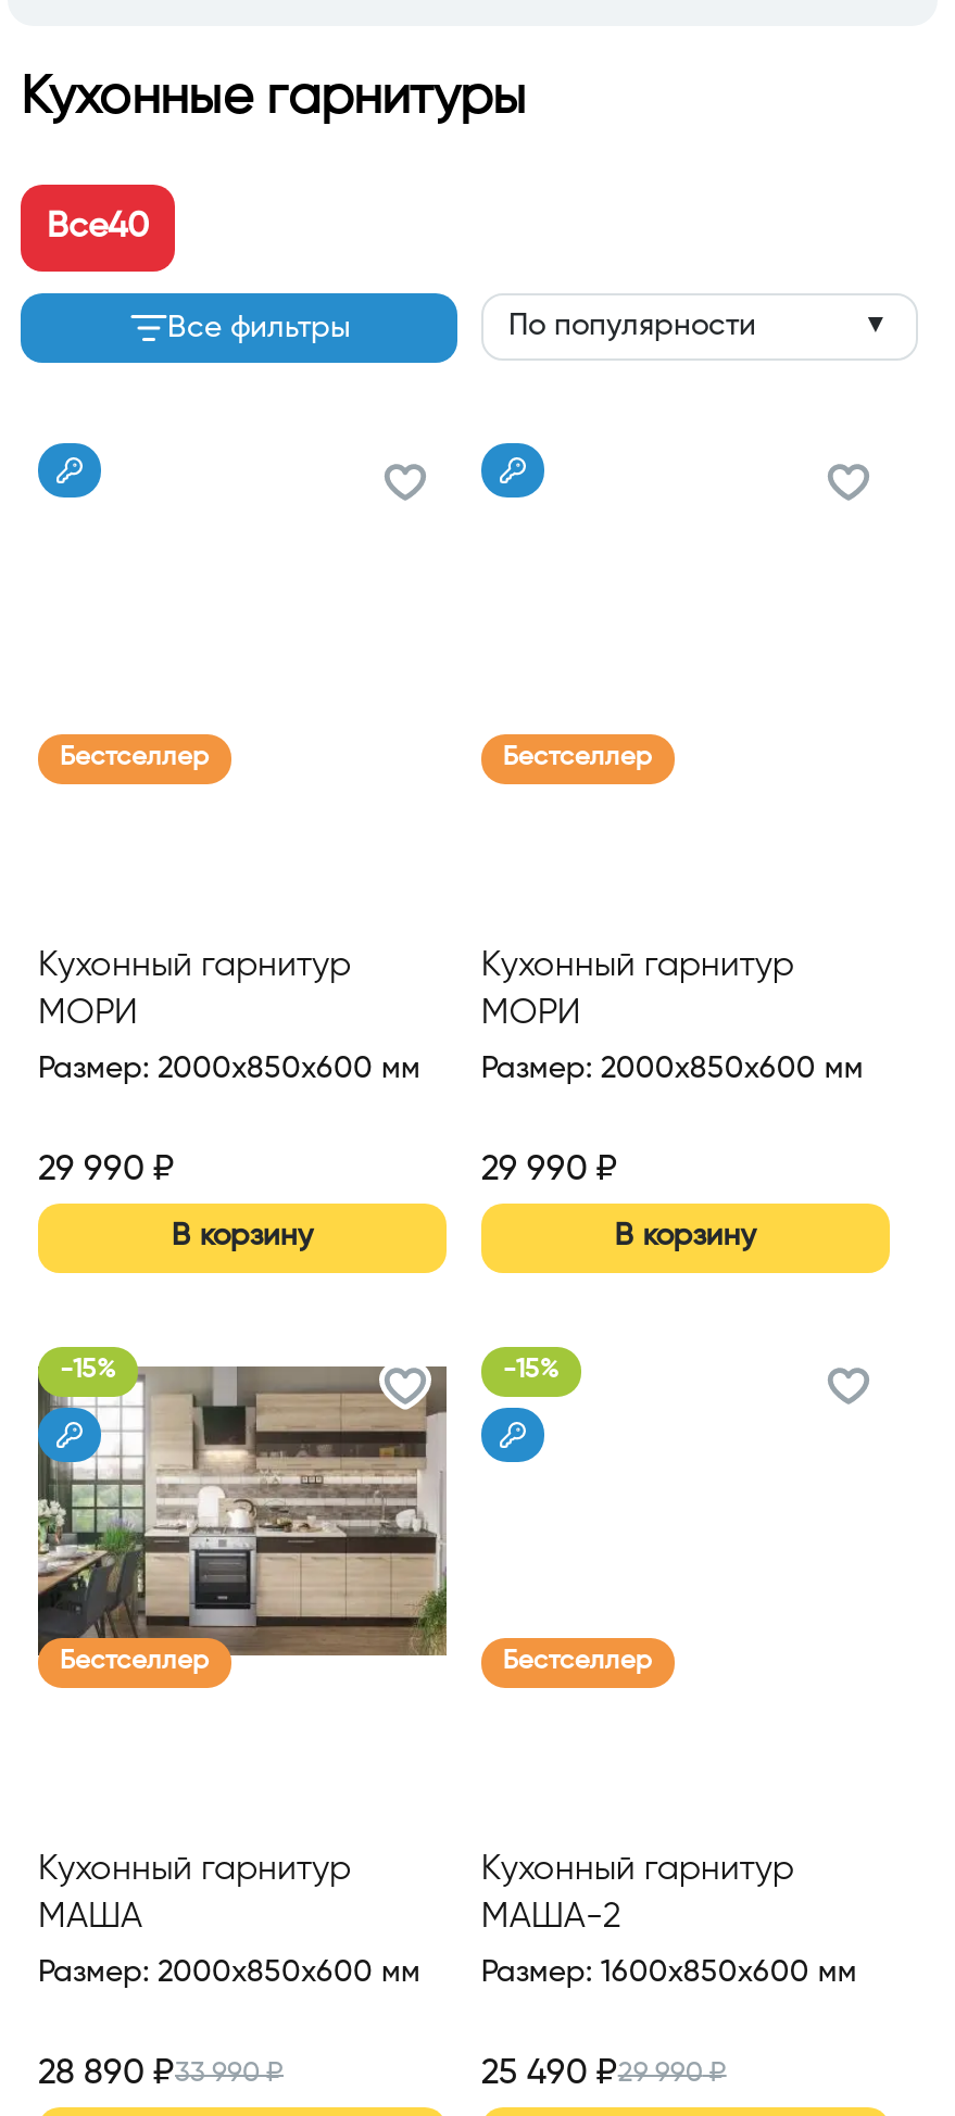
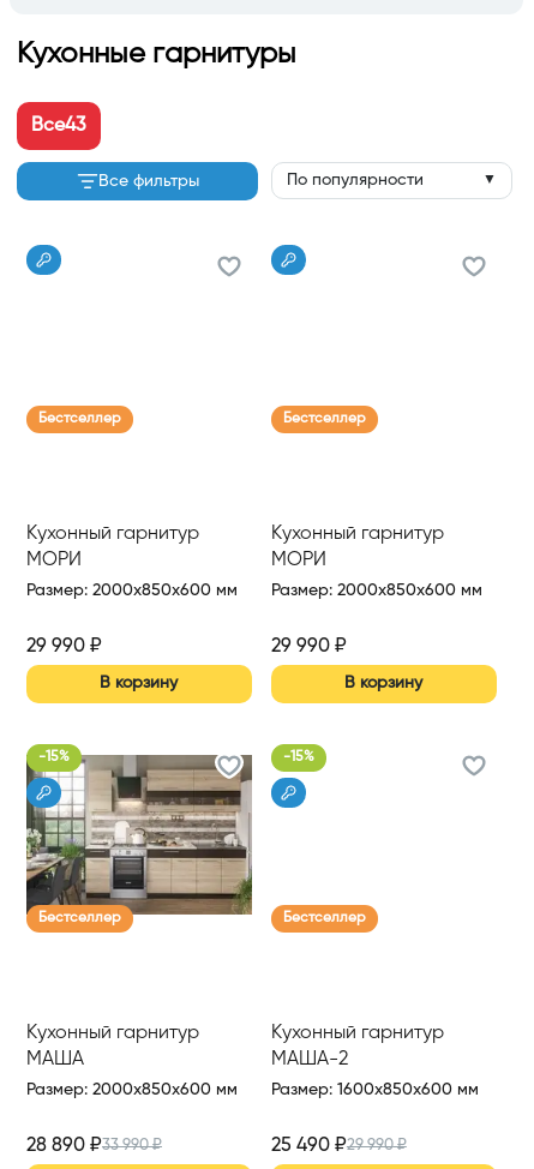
[47,211,149,245] Все40 -> [31,116,86,136] Все43

